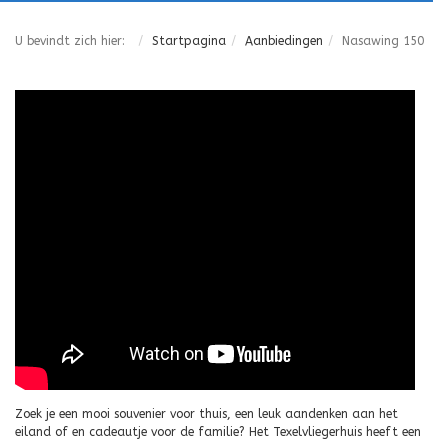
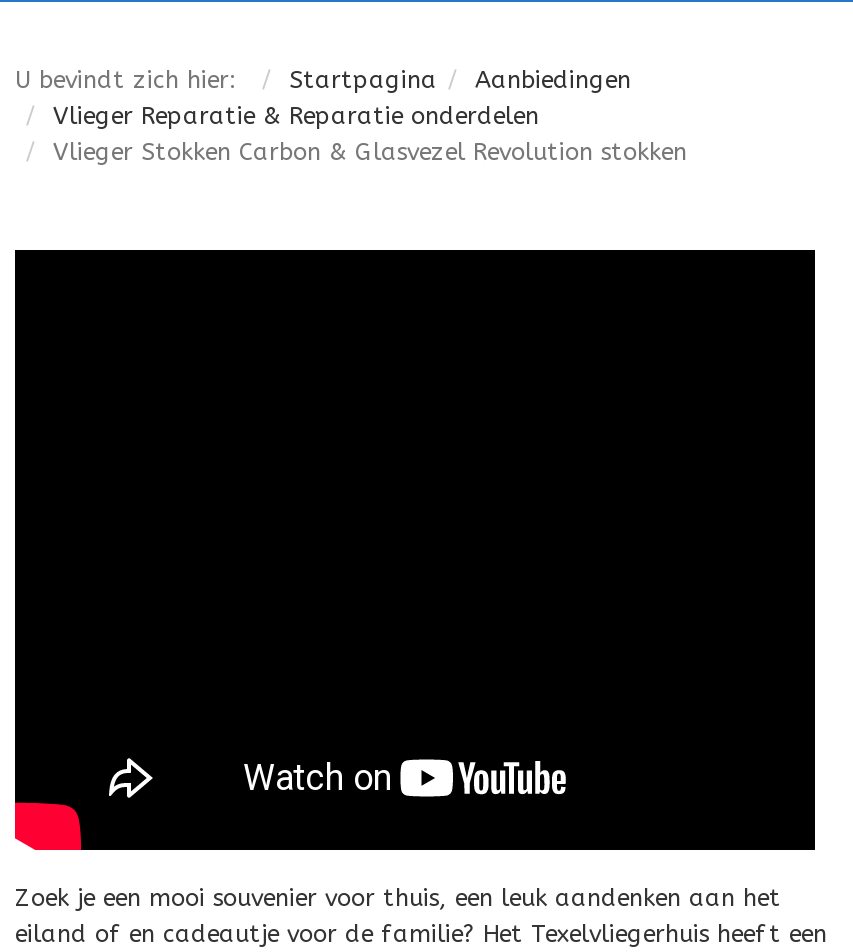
[342,34,424,48] Nasawing 150 -> [53,102,687,166] Vlieger Reparatie & Reparatie onderdelen | Vlieger Stokken Carbon & Glasvezel Revolution stokken

